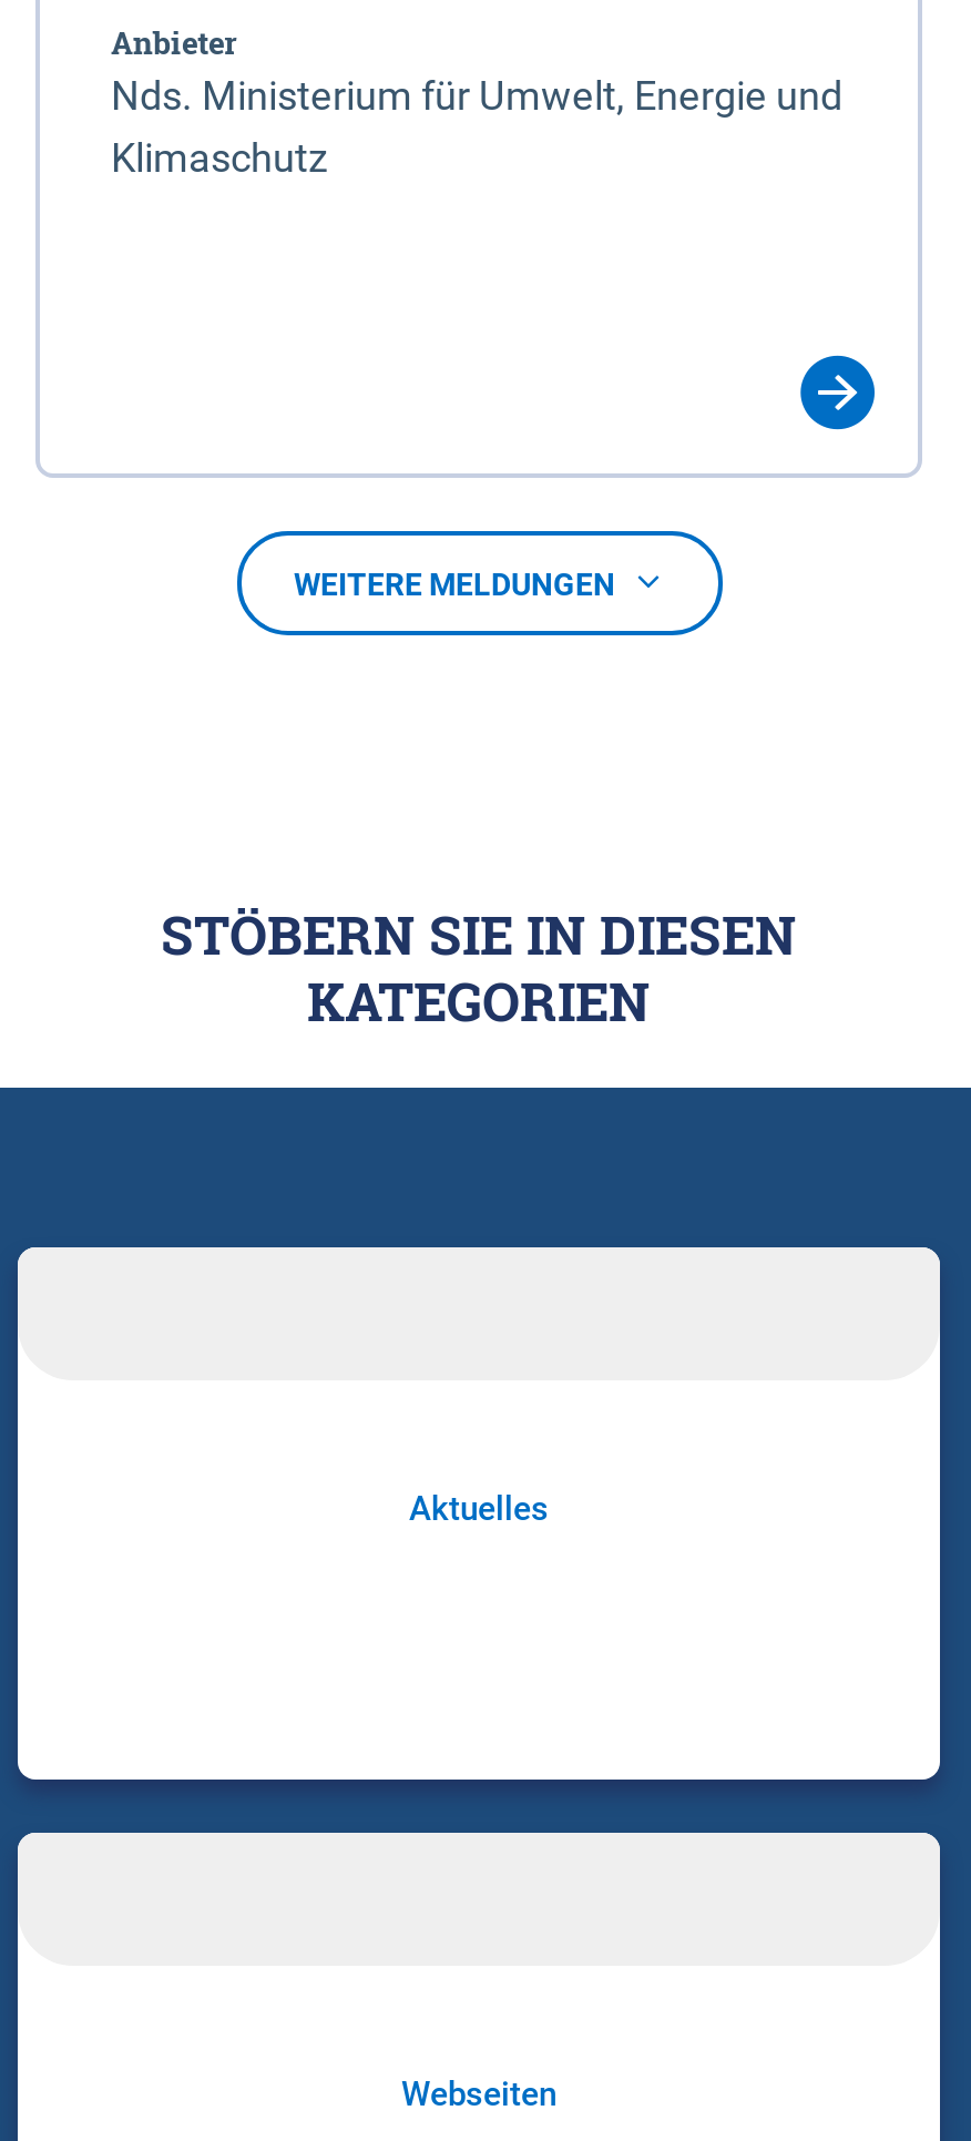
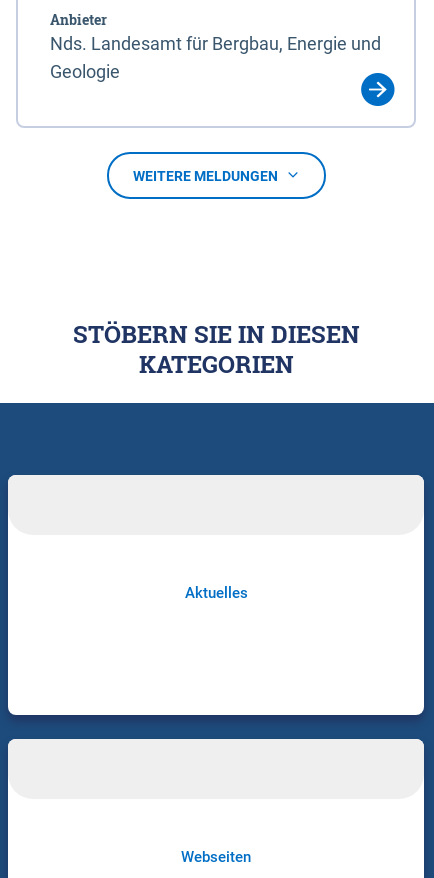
[111,73,842,181] Nds. Ministerium für Umwelt, Energie und | Klimaschutz -> [50,33,381,82] Nds. Landesamt für Bergbau, Energie und | Geologie

